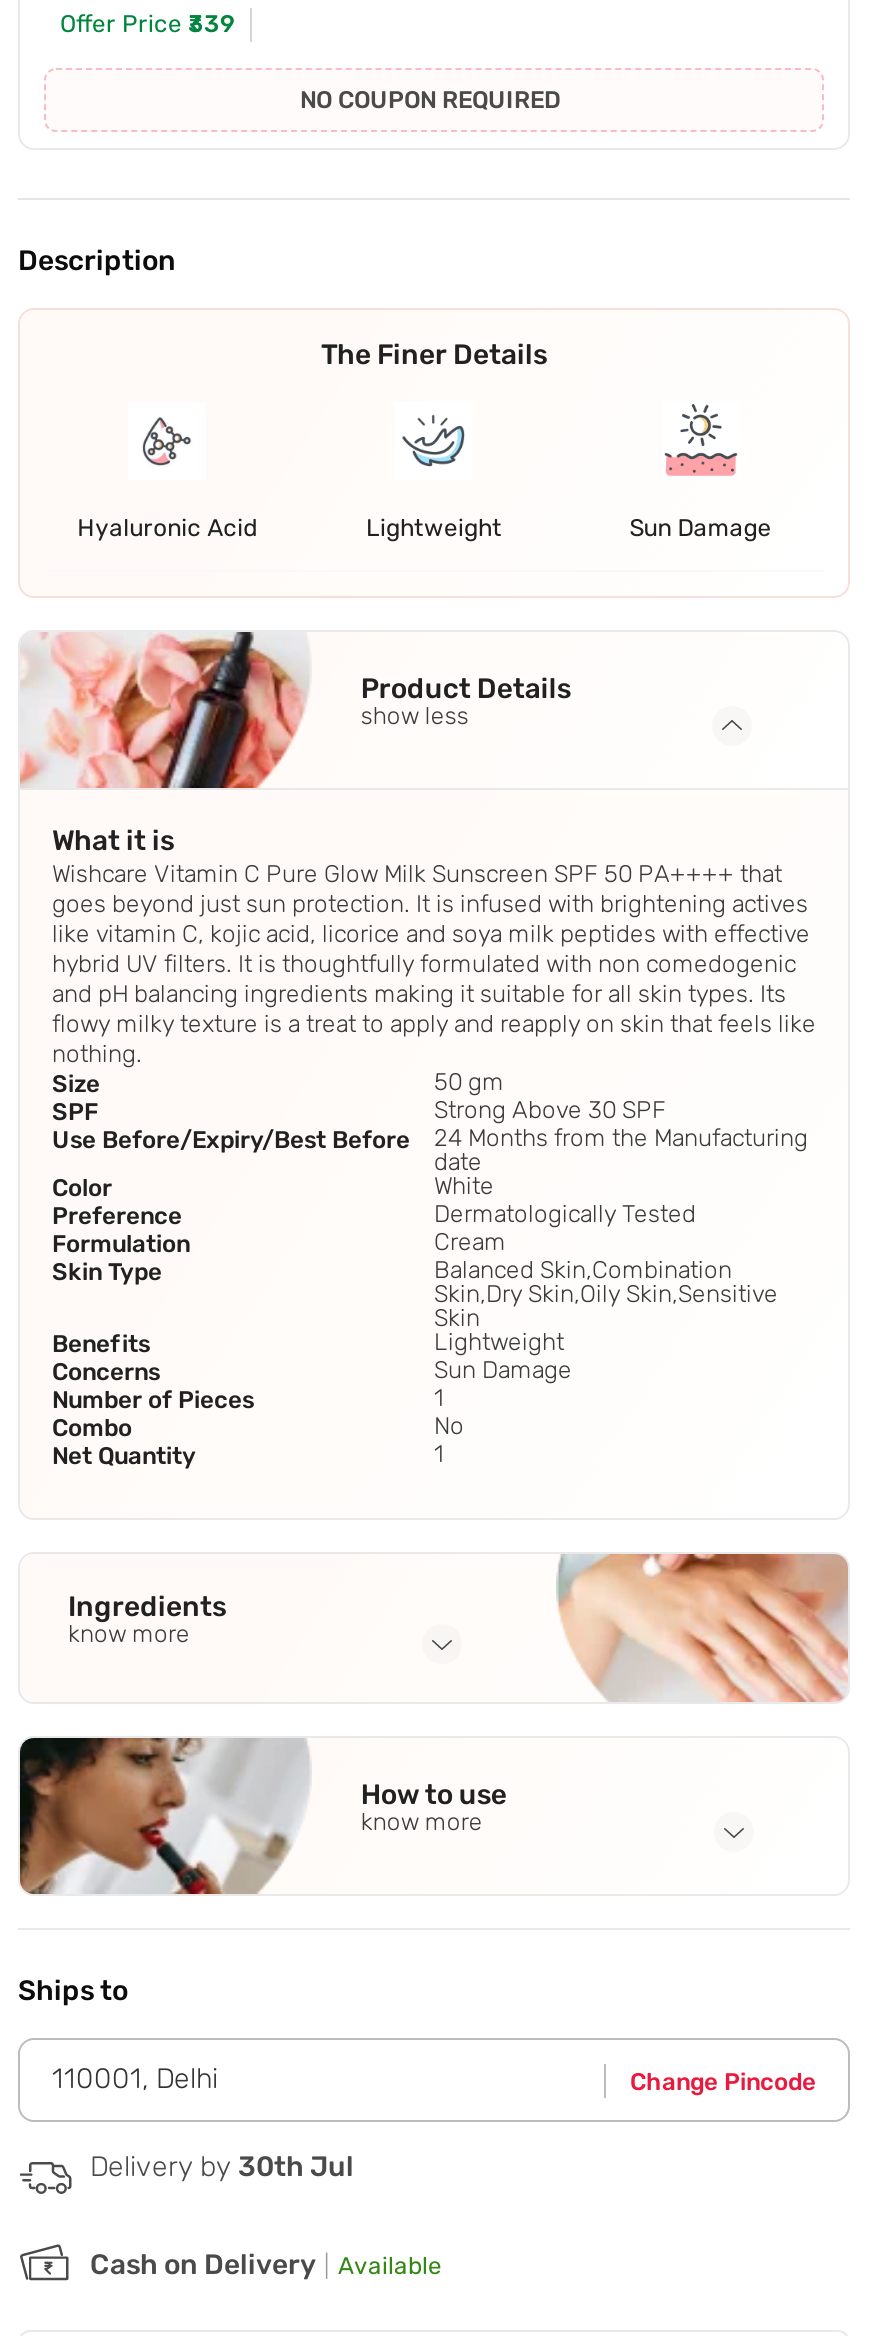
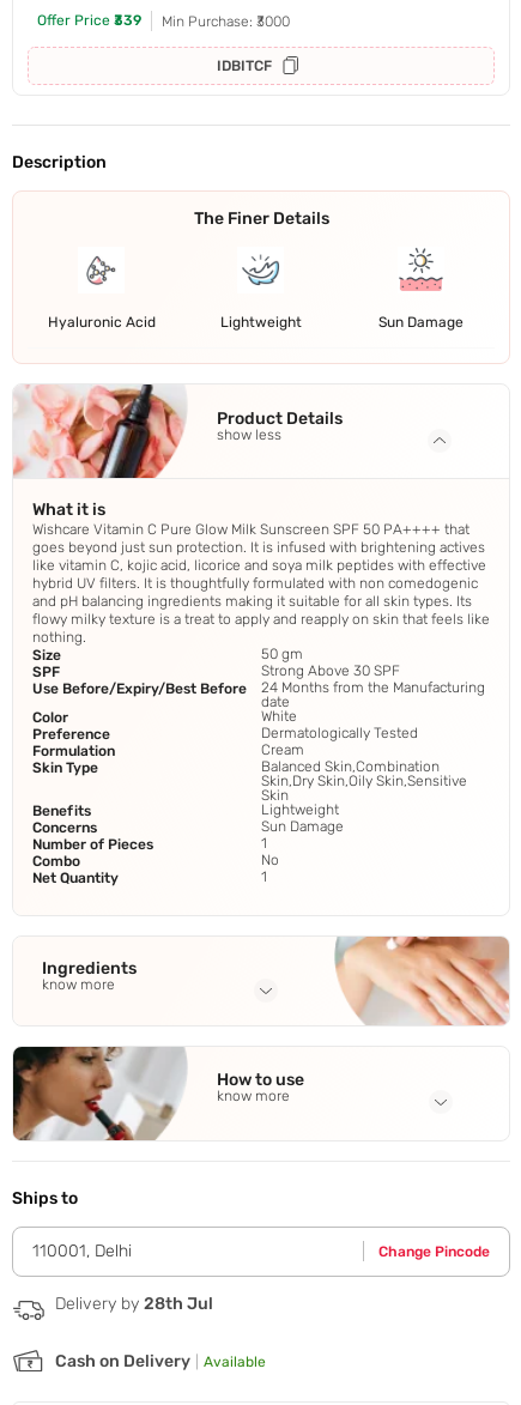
[300,87,560,115] NO COUPON REQUIRED -> [162,13,290,75] Min Purchase: ₹3000 | IDBITCF
[90,2150,354,2184] Delivery by 30th Jul -> [55,1293,213,1314] Delivery by 28th Jul

